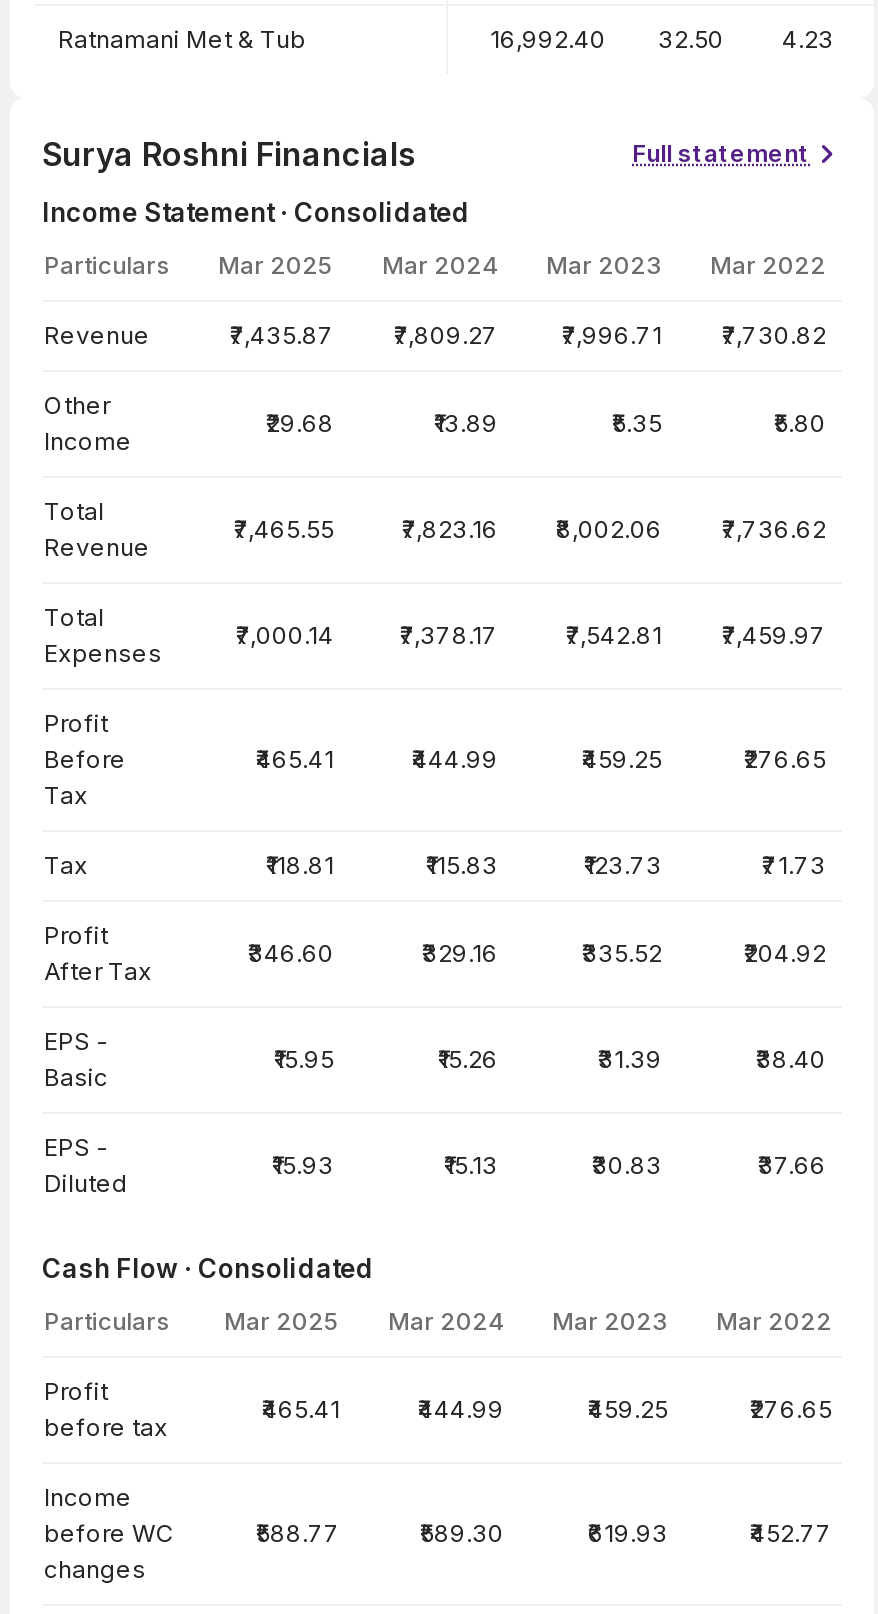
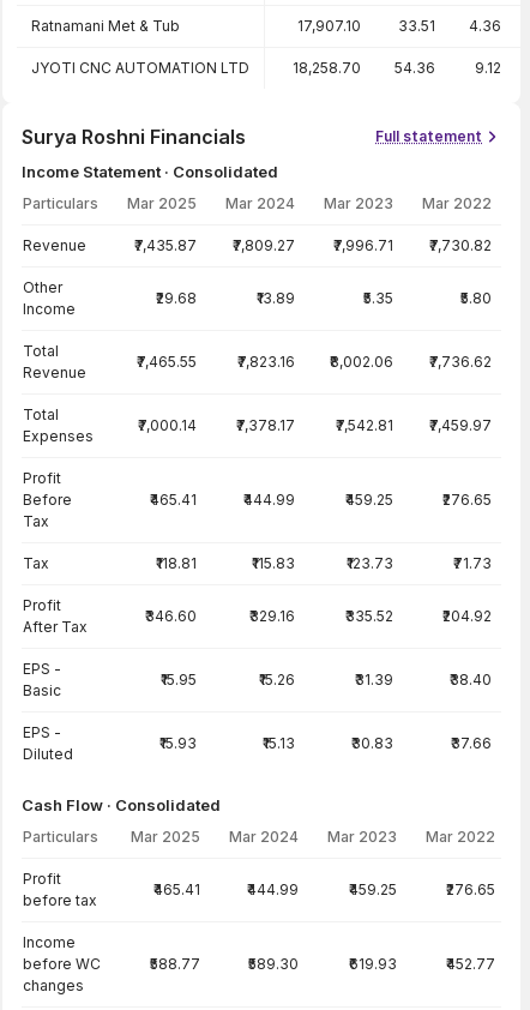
[490,24,834,54] 16,992.40 | 32.50 | 4.23 -> [31,17,501,77] 17,907.10 | 33.51 | 4.36 | JYOTI CNC AUTOMATION LTD | 18,258.70 | 54.36 | 9.12

